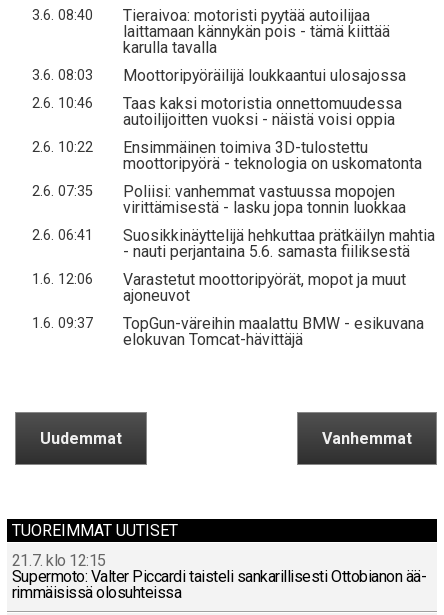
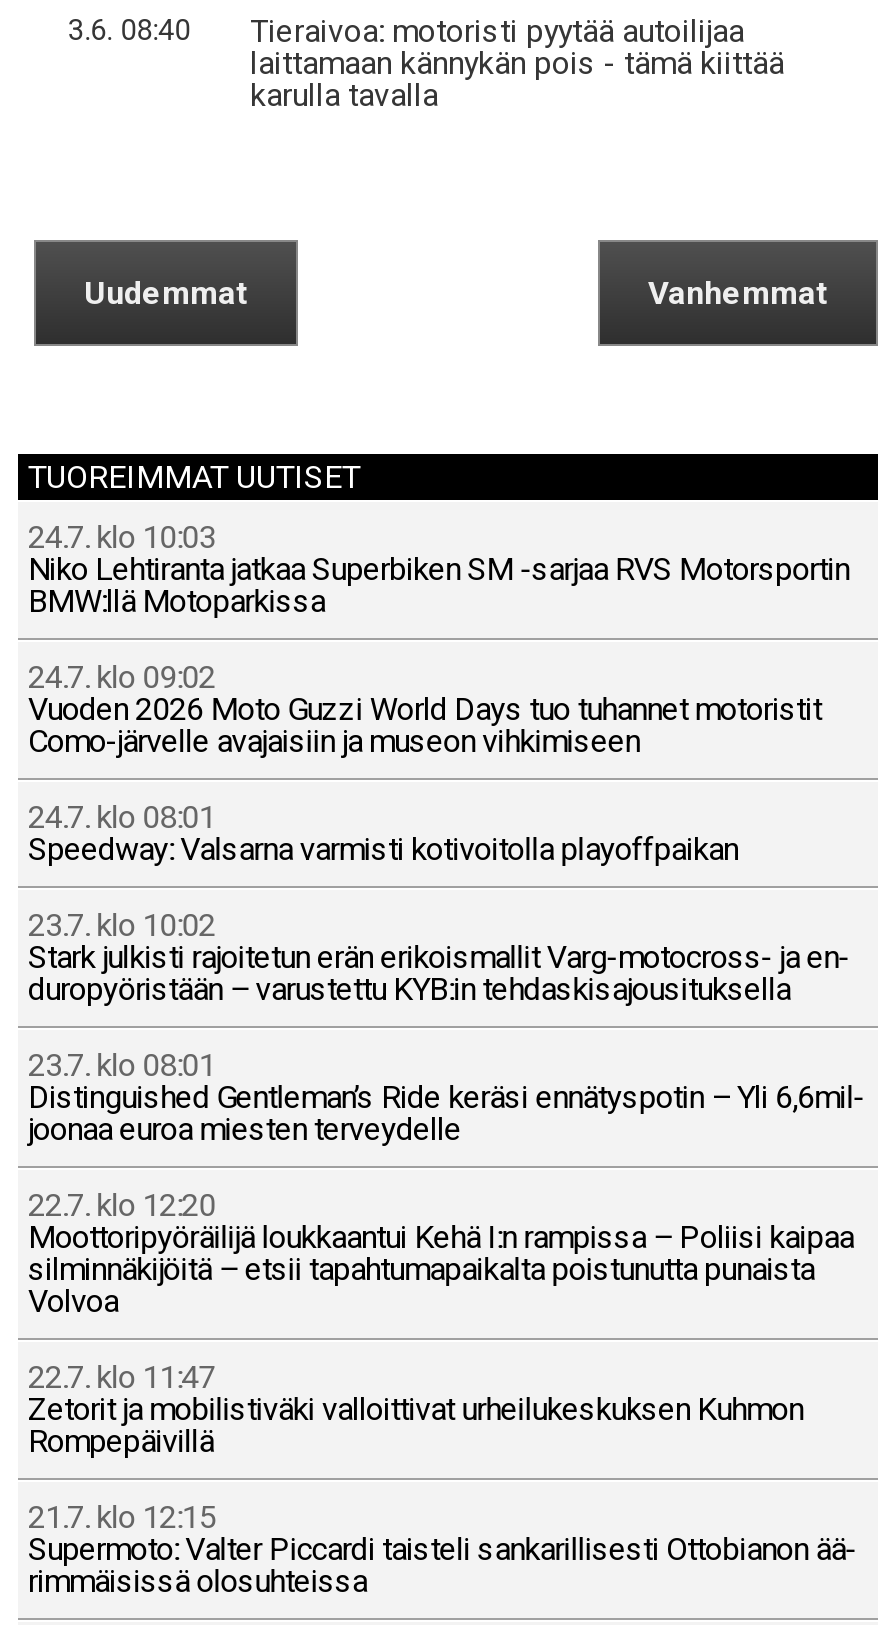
[32,66,435,349] 3.6. 08:03 | Moottoripyöräilijä loukkaantui ulosajossa | 2.6. 10:46 | Taas kaksi motoristia onnettomuudessa | autoilijoitten vuoksi - näistä voisi oppia | 2.6. 10:22 | Ensimmäinen toimiva 3D-tulostettu | moottoripyörä - teknologia on uskomatonta | 2.6. 07:35 | Poliisi: vanhemmat vastuussa mopojen | virittämisestä - lasku jopa tonnin luokkaa | 2.6. 06:41 | Suosikkinäyttelijä hehkuttaa prätkäilyn mahtia | - nauti perjantaina 5.6. samasta fiiliksestä | 1.6. 12:06 | Varastetut moottoripyörät, mopot ja muut | ajoneuvot | 1.6. 09:37 | TopGun-väreihin maalattu BMW - esikuvana | elokuvan Tomcat-hävittäjä -> none
moved [12,429,412,540] -> [28,273,828,495]: Uudemmat | Vanhemmat | TUOREIMMAT UUTISET
none -> [28,517,865,1459] 24.7. klo 10:03 | Niko Lehtiranta jatkaa Superbiken SM -sarjaa RVS Motorsportin | BMW:llä Motoparkissa | 24.7. klo 09:02 | Vuoden 2026 Moto Guzzi World Days tuo tuhannet motoristit | Como-järvelle avajaisiin ja museon vihkimiseen | 24.7. klo 08:01 | Speedway: Valsarna varmisti kotivoitolla playoffpaikan | 23.7. klo 10:02 | Stark julkisti rajoitetun erän erikoismallit Varg-motocross- ja en | duropyöristään – varustettu KYB:in tehdaskisajousituksella | 23.7. klo 08:01 | Distinguished Gentleman’s Ride keräsi ennätyspotin – Yli 6,6mil | joonaa euroa miesten terveydelle | 22.7. klo 12:20 | Moottoripyöräilijä loukkaantui Kehä I:n rampissa – Poliisi kaipaa | silminnäkijöitä – etsii tapahtumapaikalta poistunutta punaista | Volvoa | 22.7. klo 11:47 | Zetorit ja mobilistiväki valloittivat urheilukeskuksen Kuhmon | Rompepäivillä

